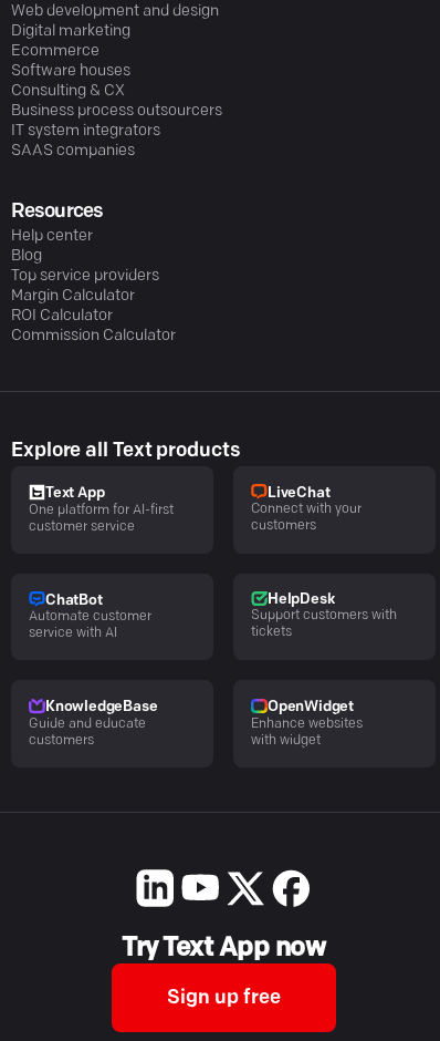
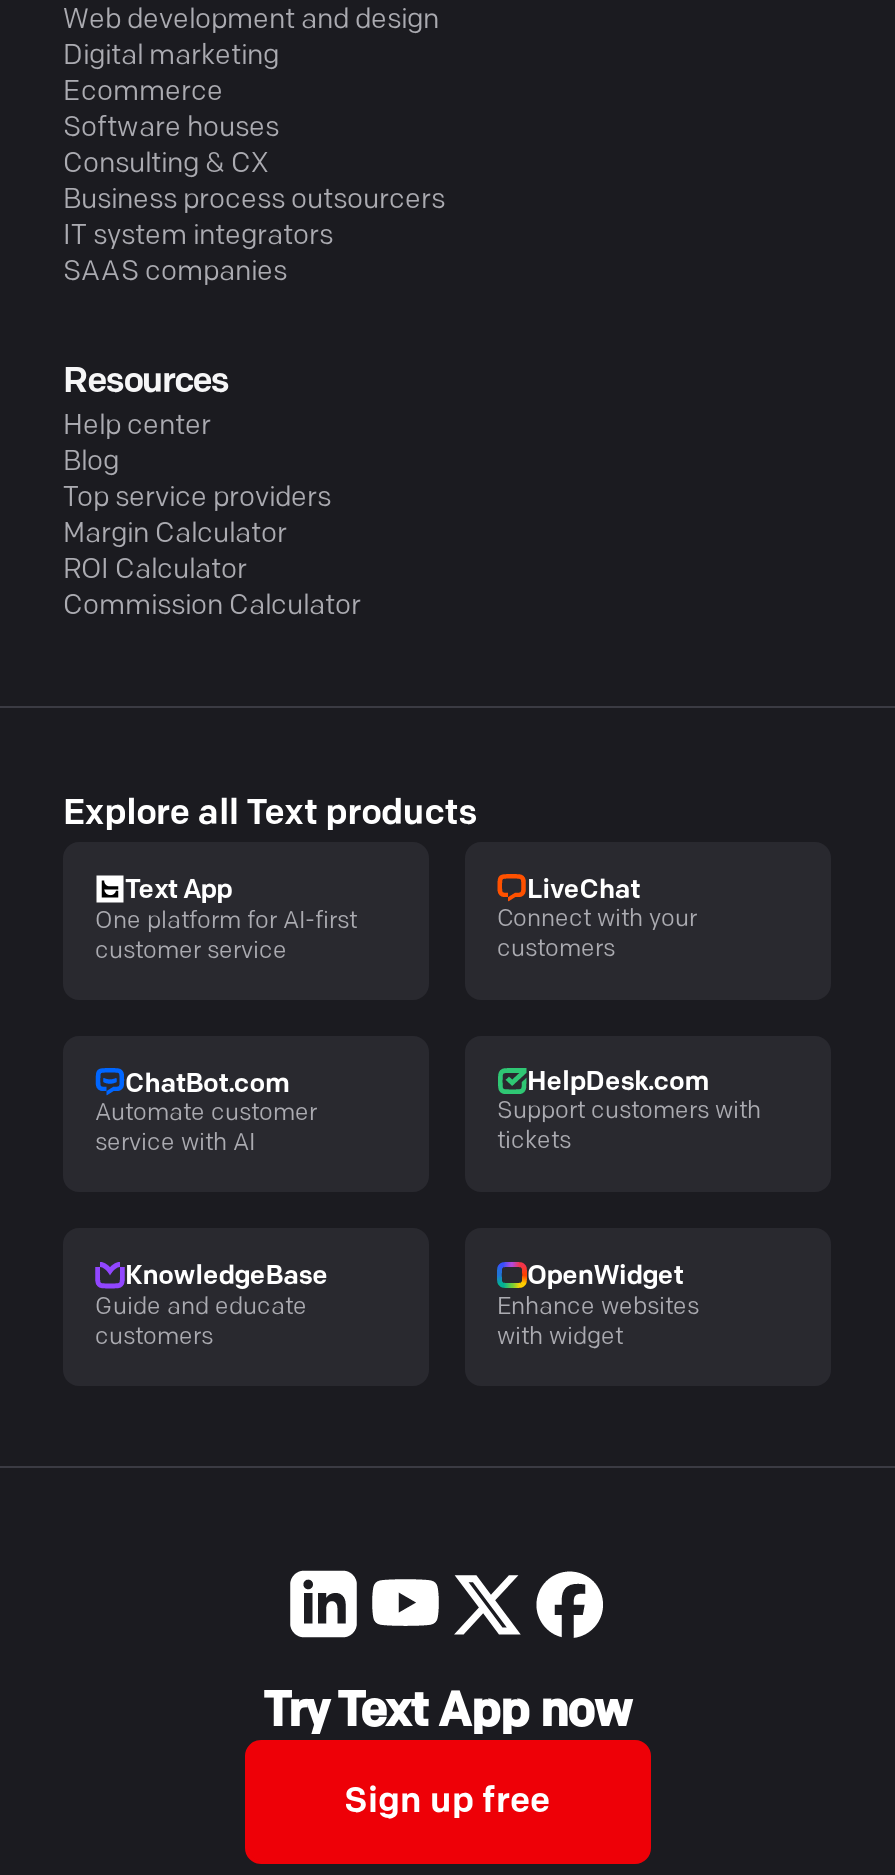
[45,593,102,608] ChatBot -> [125,1071,289,1097] ChatBot.com
[268,592,334,607] HelpDesk -> [527,1070,708,1096] HelpDesk.com

